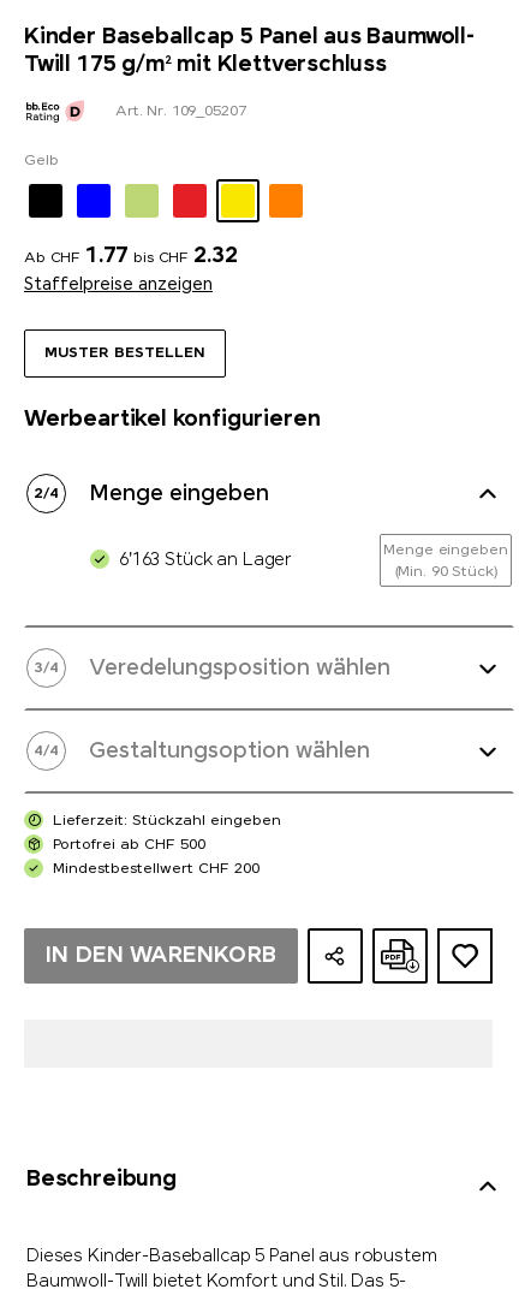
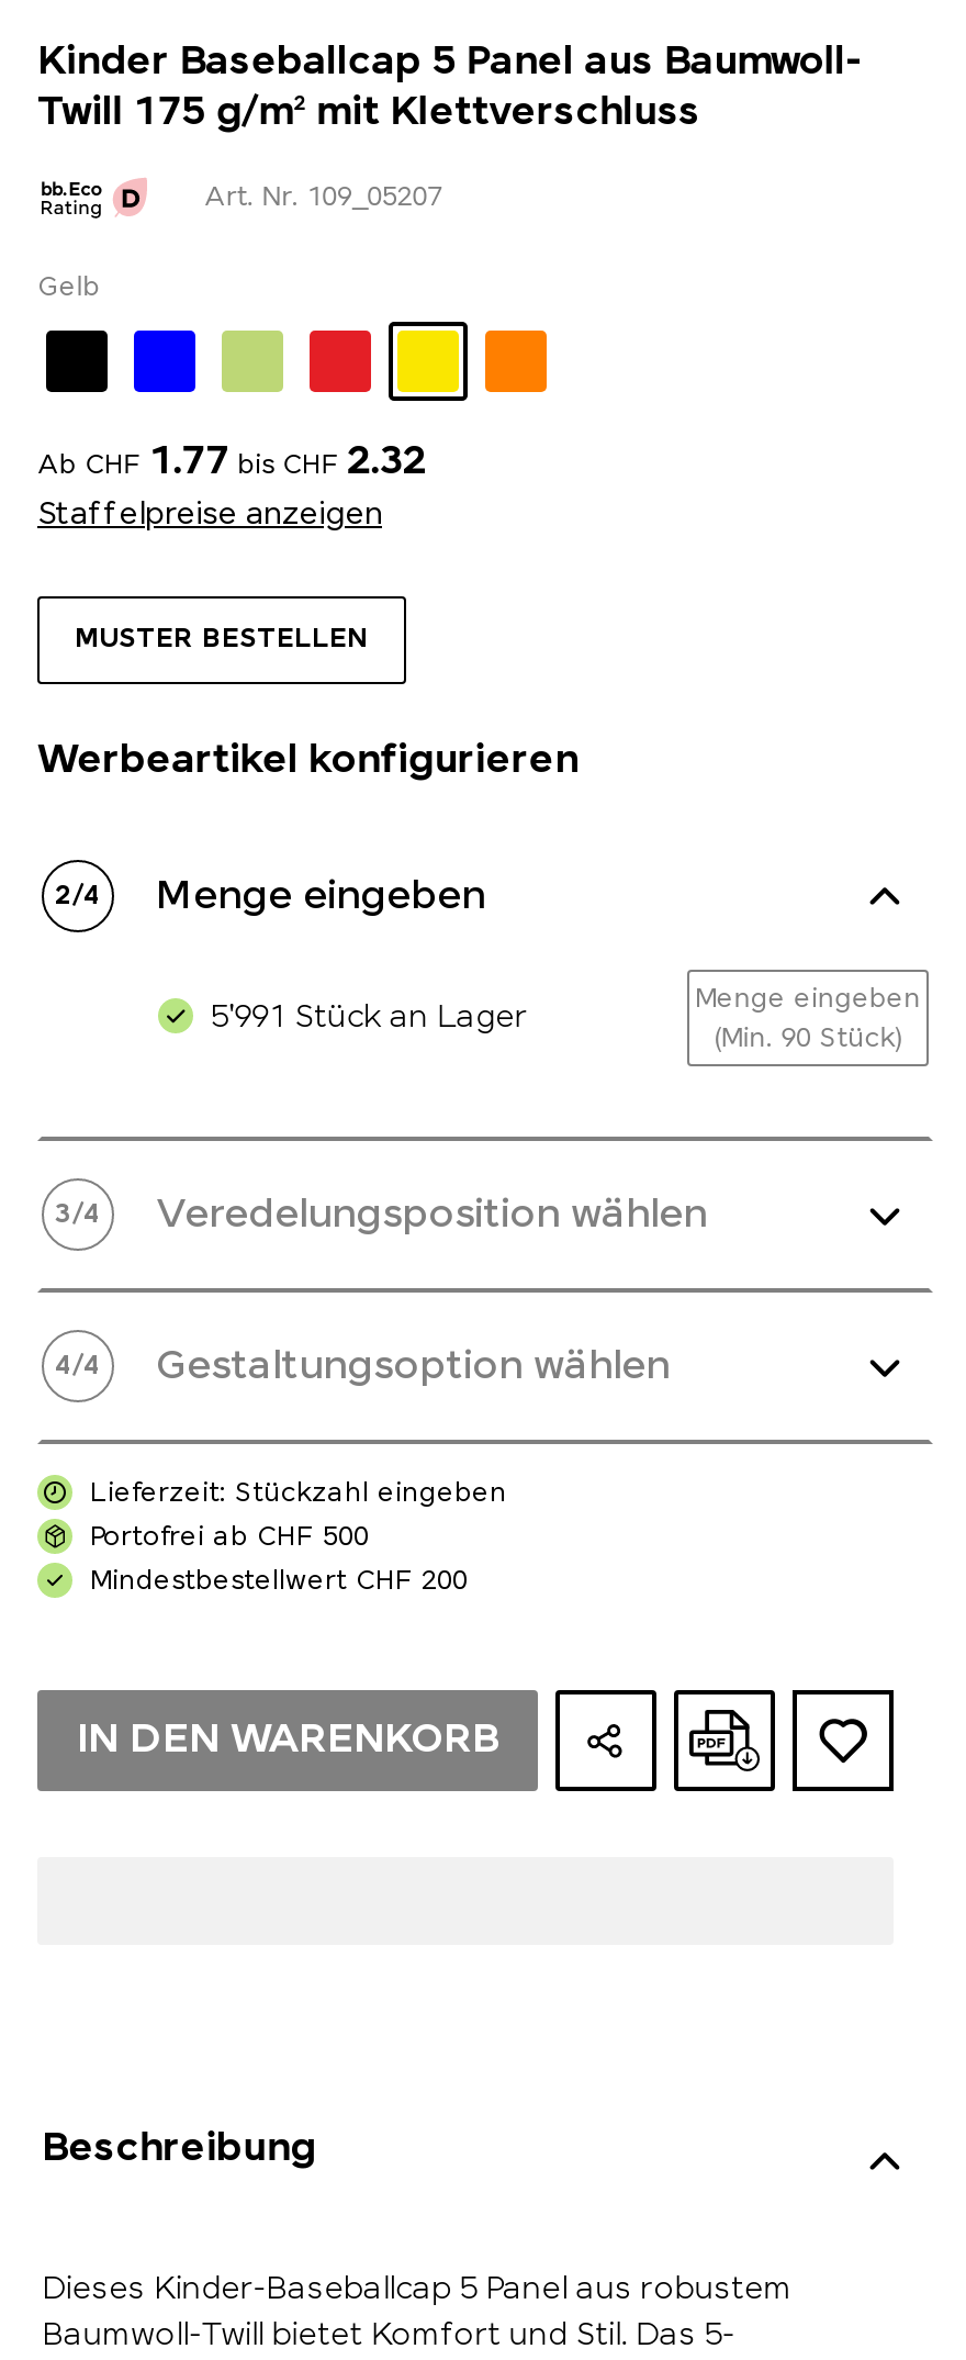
[119,550,292,569] 6'163 Stück an Lager -> [211,999,527,1034] 5'991 Stück an Lager

